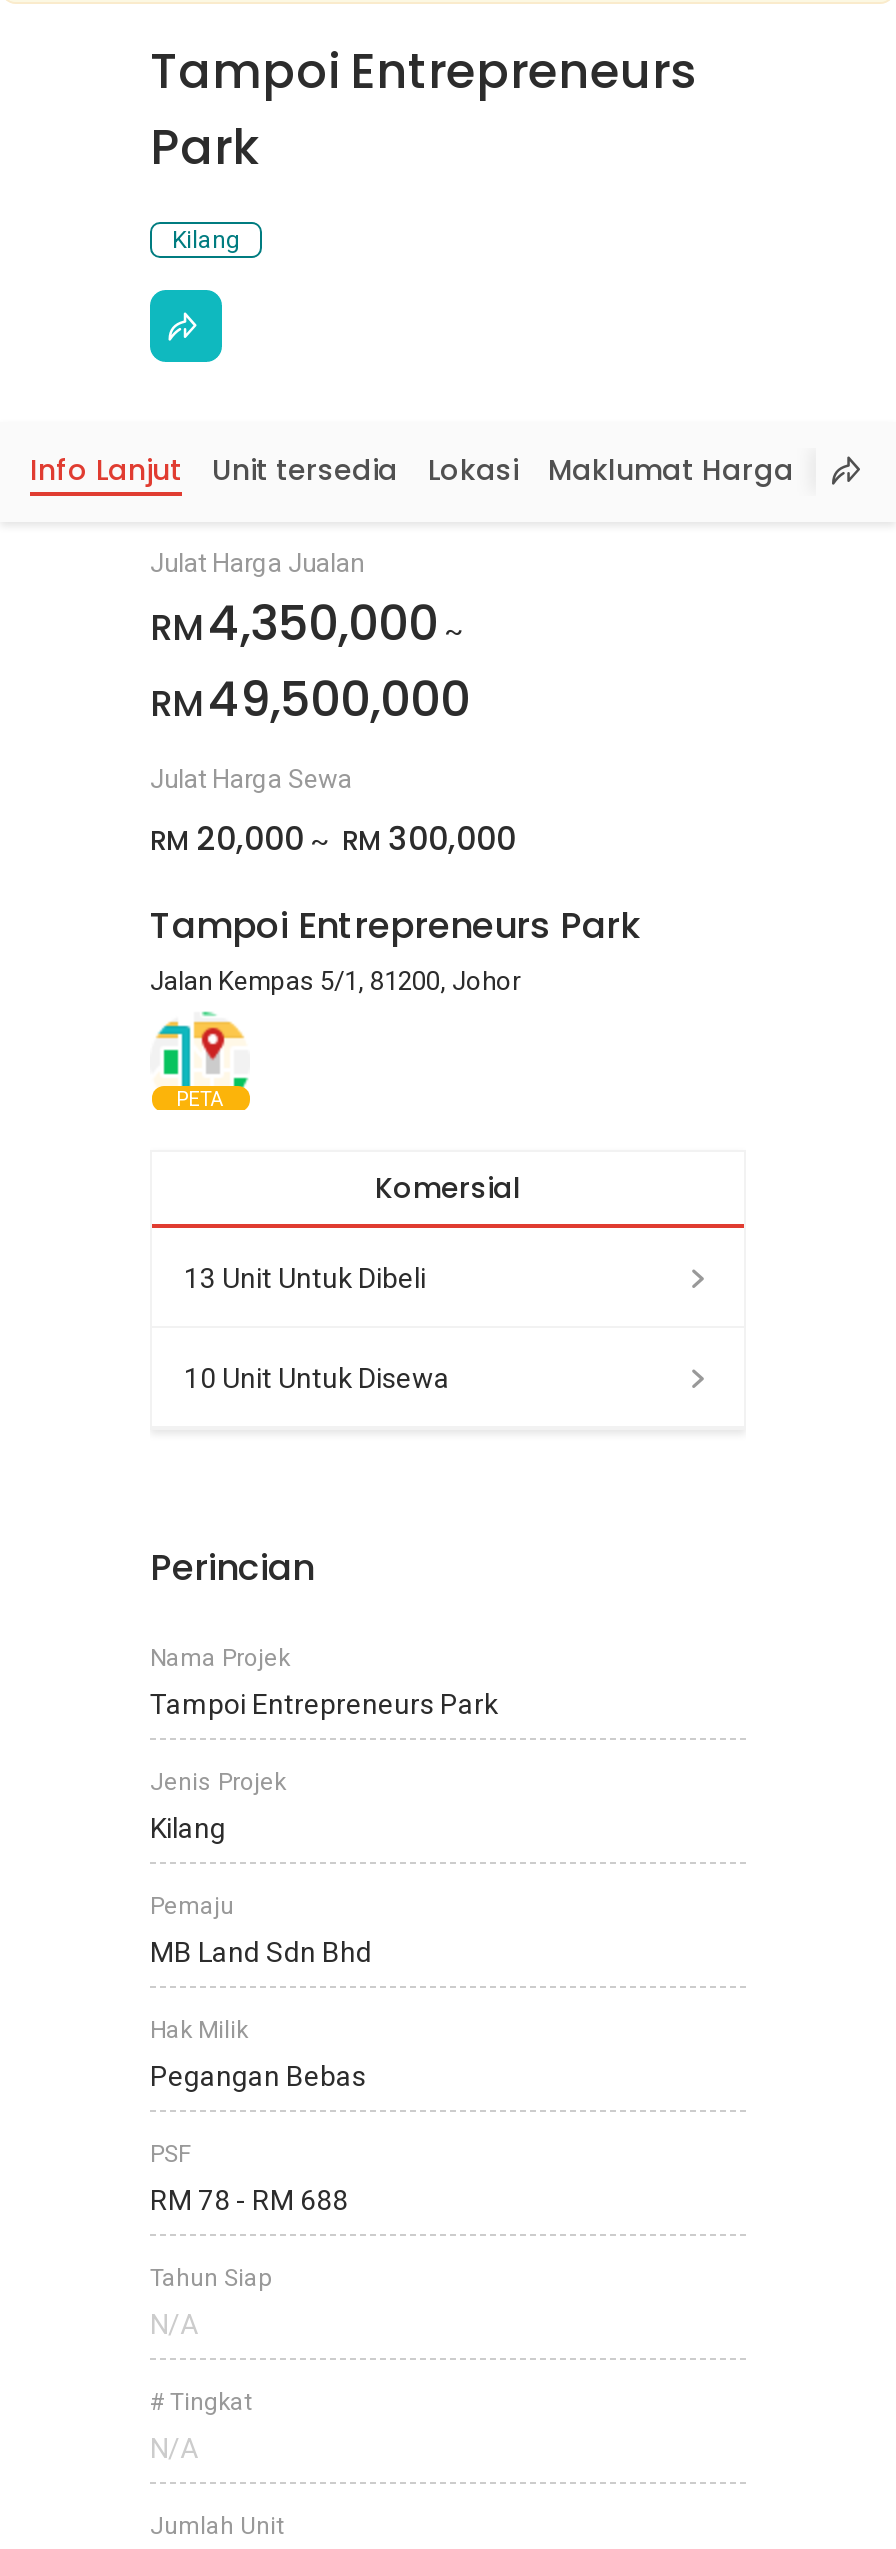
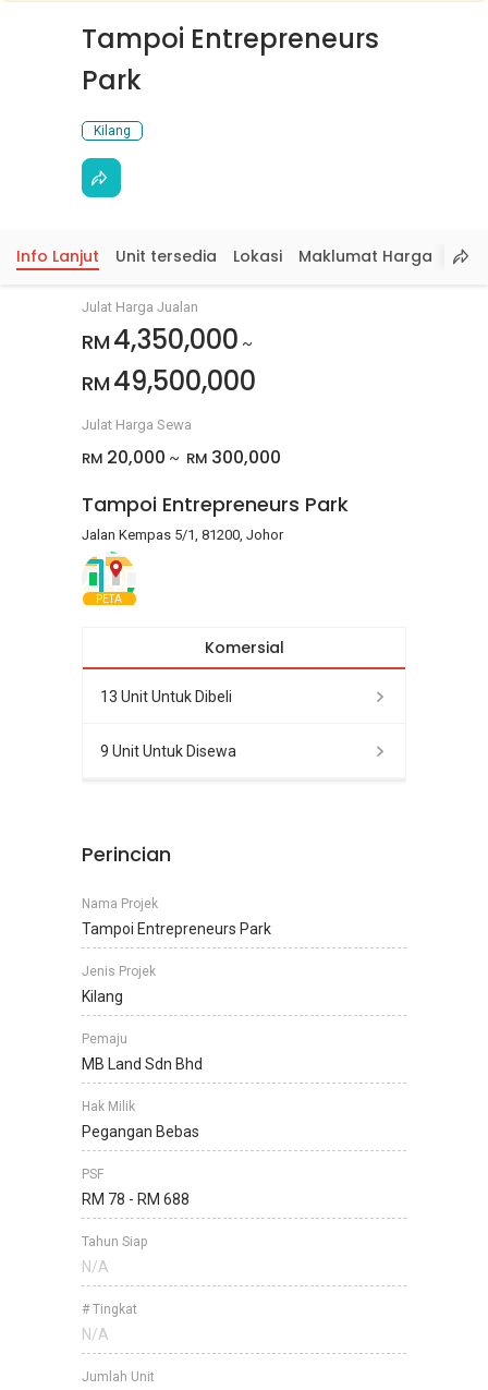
[184,1361,450,1393] 10 Unit Untuk Disewa -> [100,742,236,759] 9 Unit Untuk Disewa

